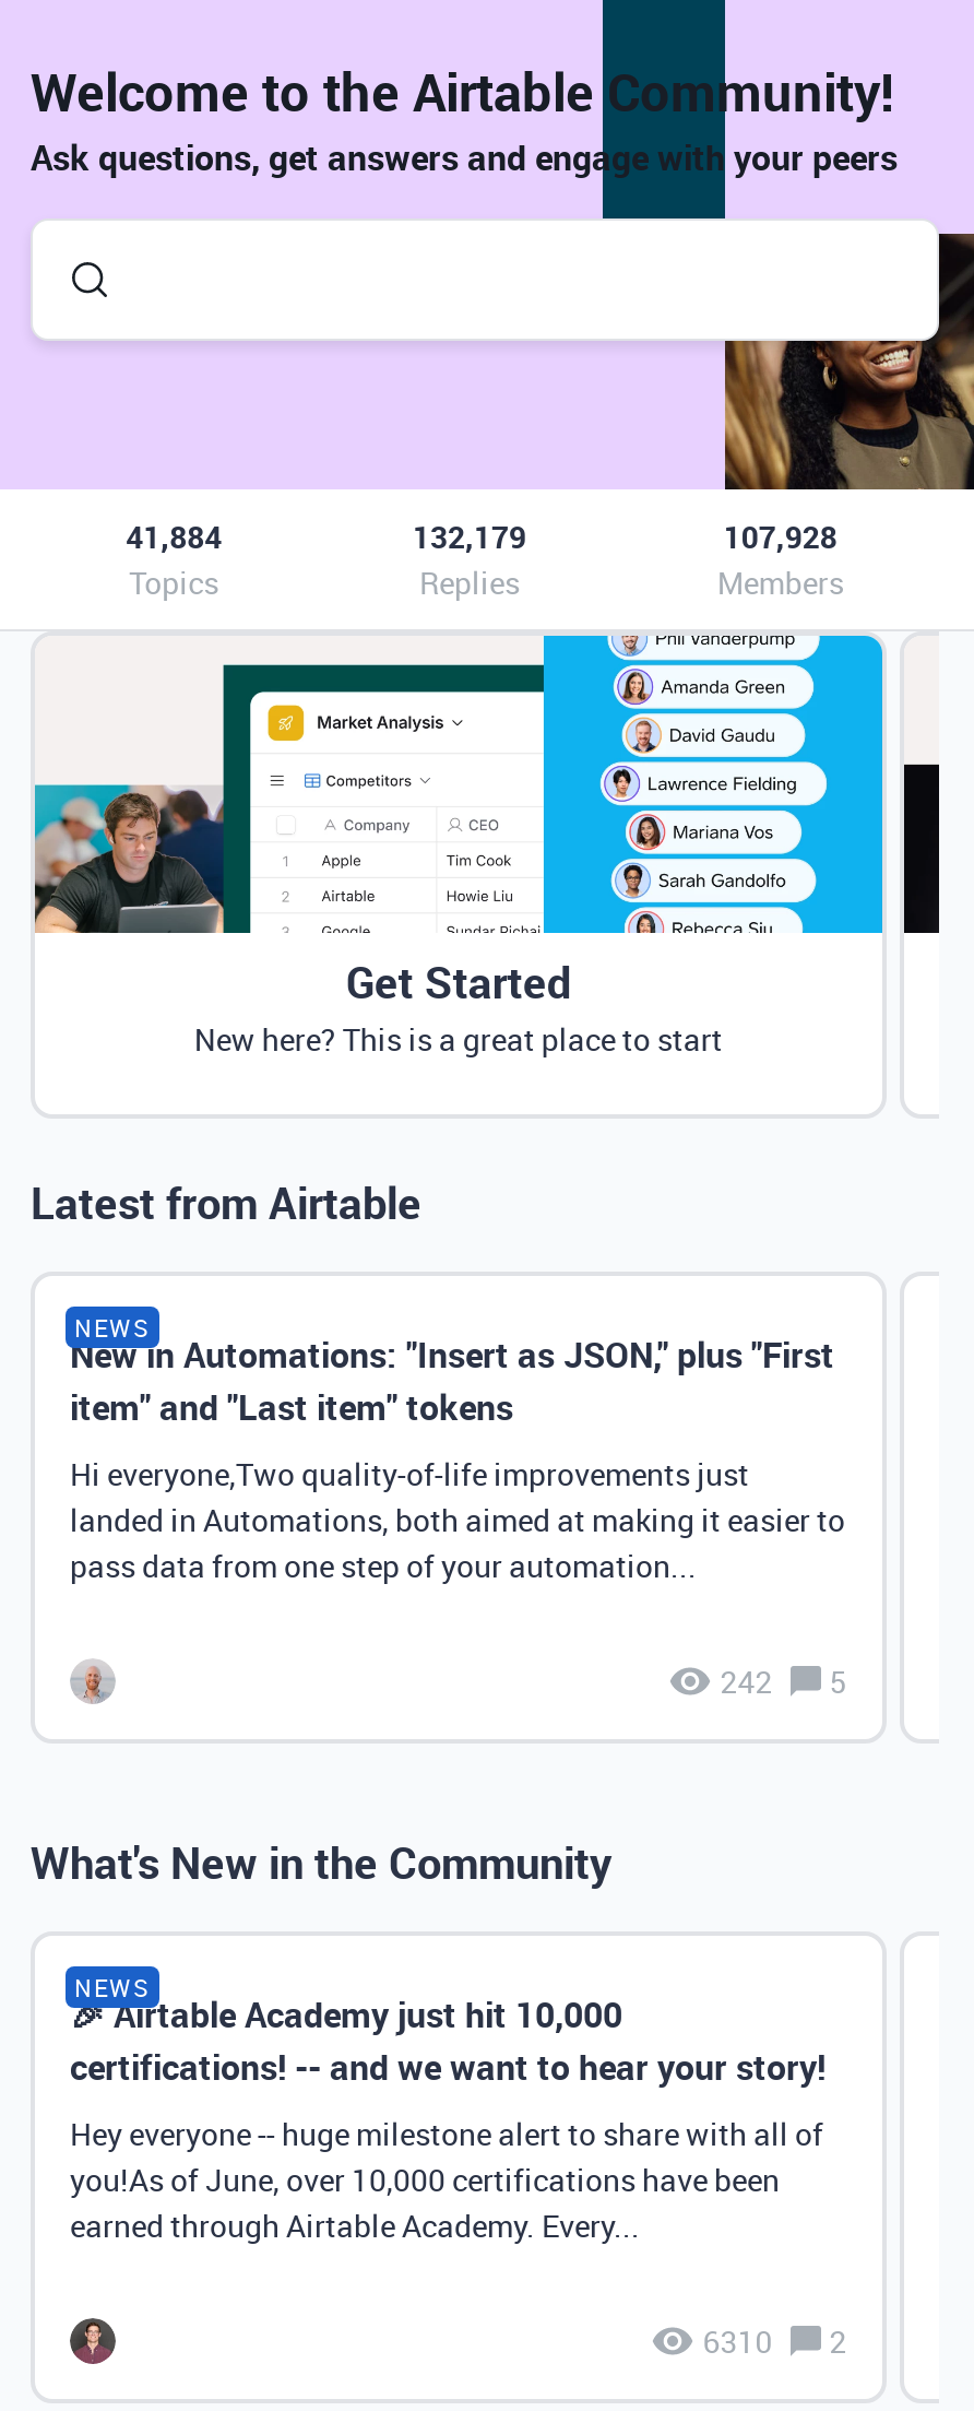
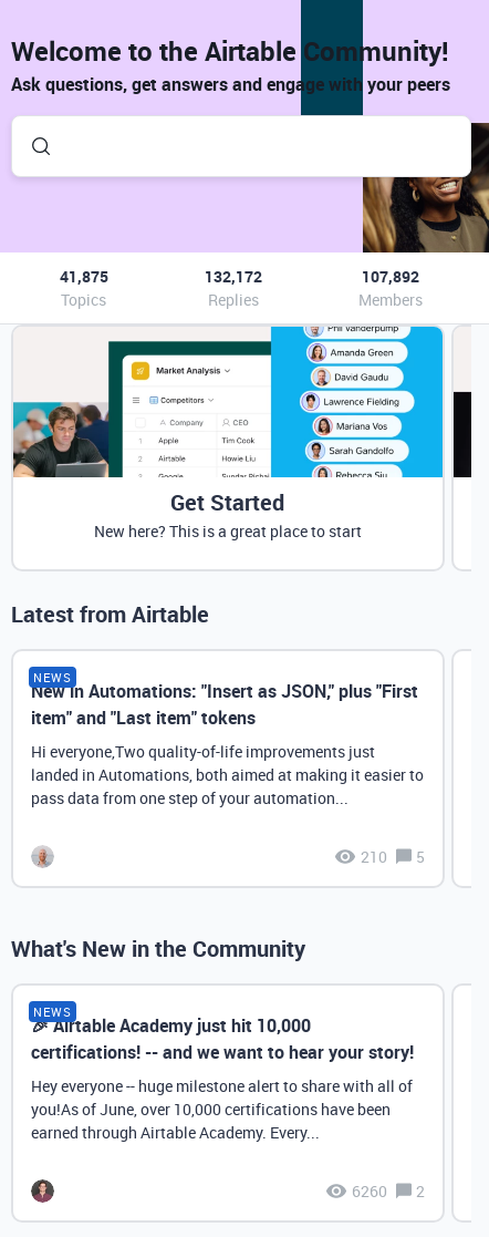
[126,516,222,557] 41,884 -> [59,266,108,287] 41,875
[413,516,526,557] 132,179 -> [205,266,262,287] 132,172
[724,516,837,557] 107,928 -> [362,266,420,287] 107,892
[720,1660,847,1702] 242 5 -> [360,846,425,867] 210 5
[703,2320,847,2362] 6310 2 -> [352,1181,425,1202] 6260 2

